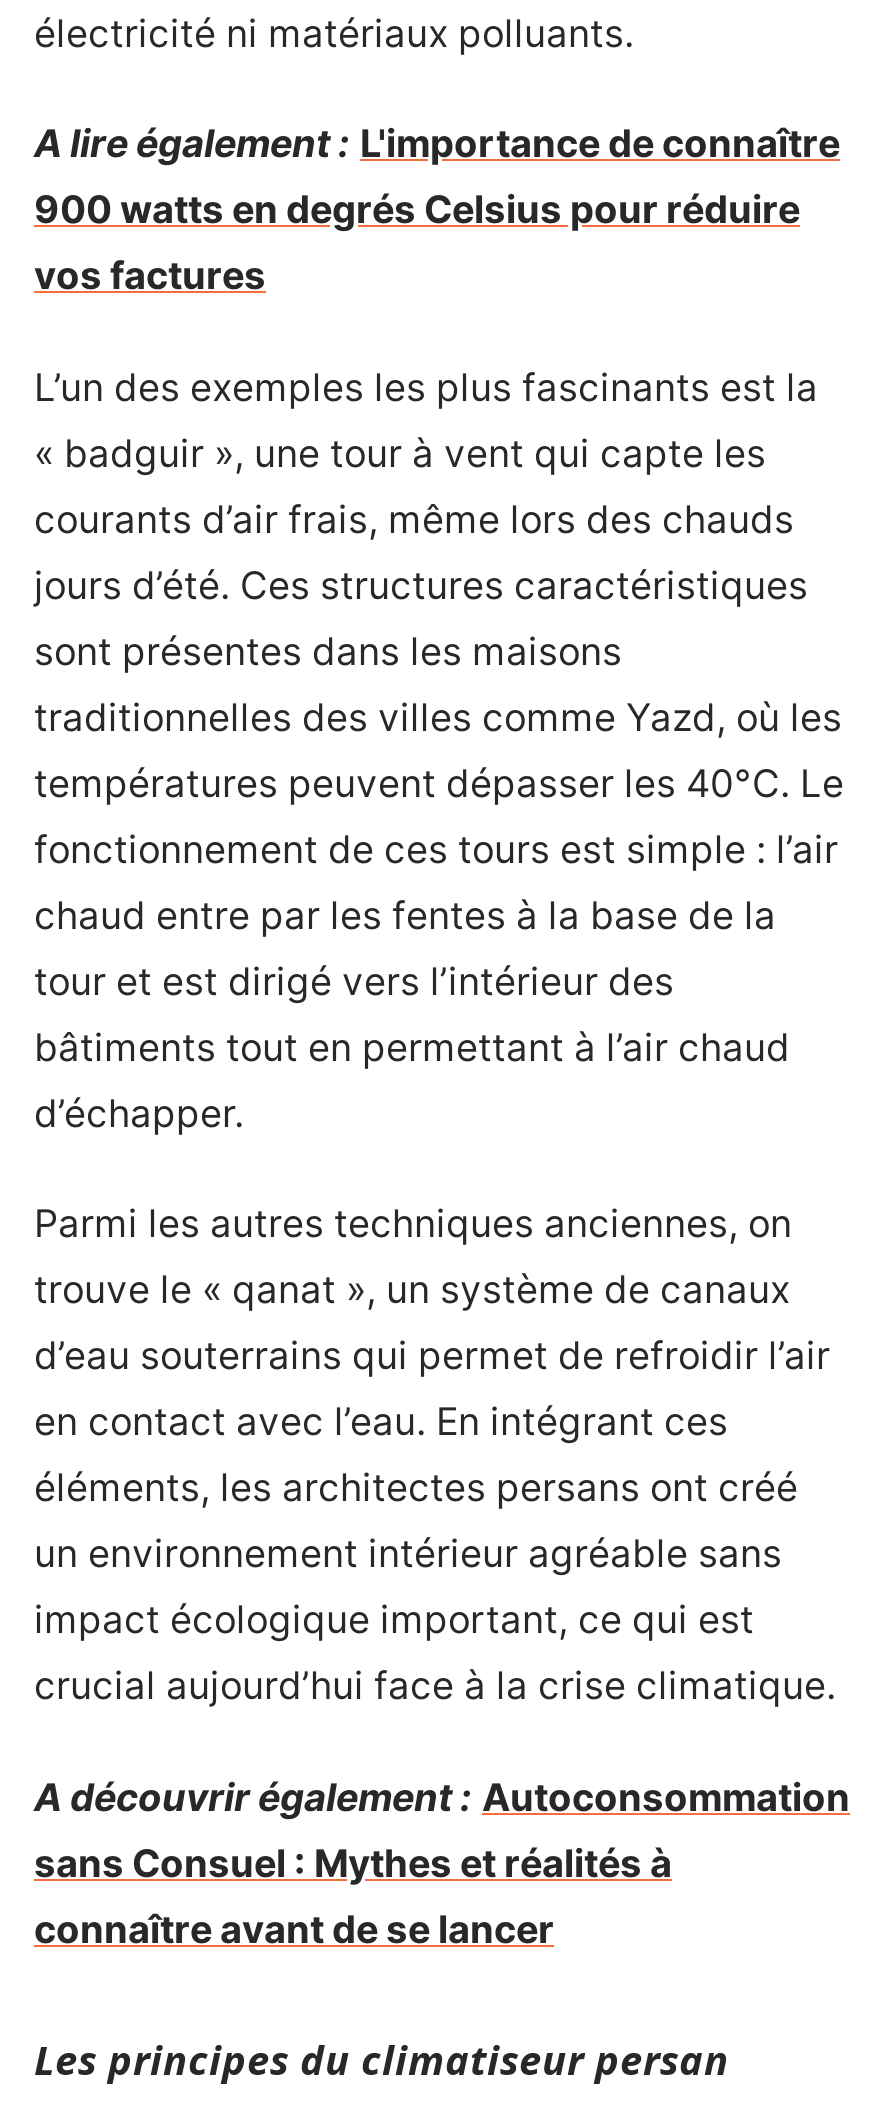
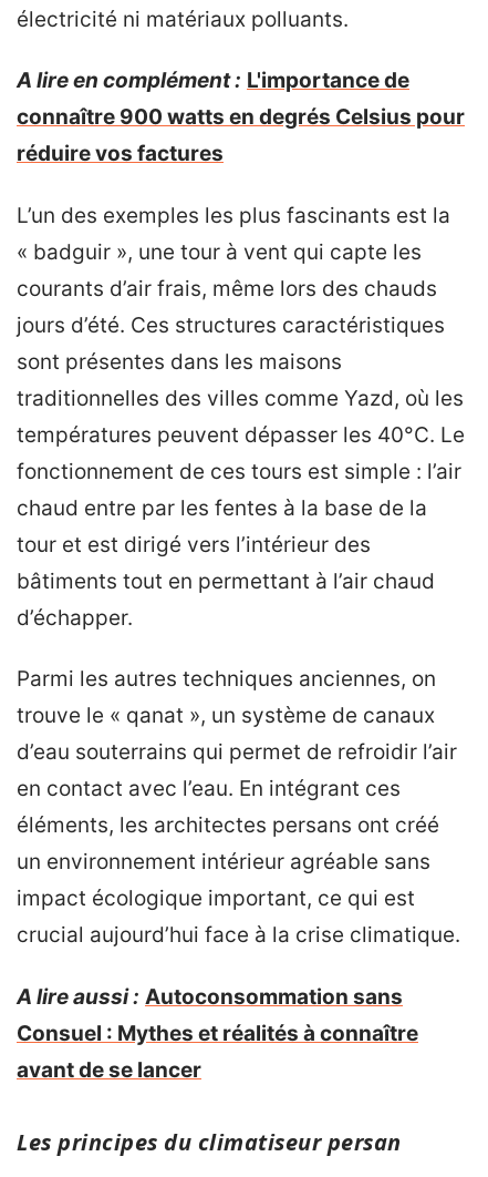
[34,121,840,299] A lire également : L'importance de connaître | 900 watts en degrés Celsius pour réduire | vos factures -> [17,68,465,166] A lire en complément : L'importance de | connaître 900 watts en degrés Celsius pour | réduire vos factures
[34,1774,850,1952] A découvrir également : Autoconsommation | sans Consuel : Mythes et réalités à | connaître avant de se lancer -> [17,984,418,1082] A lire aussi : Autoconsommation sans | Consuel : Mythes et réalités à connaître | avant de se lancer

